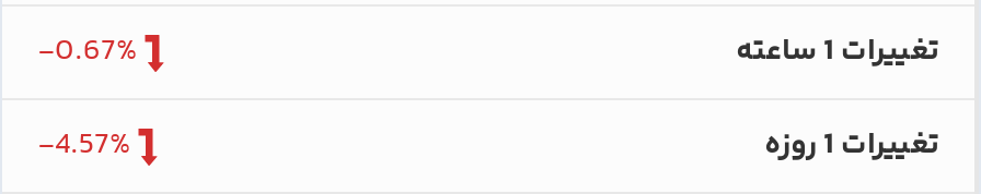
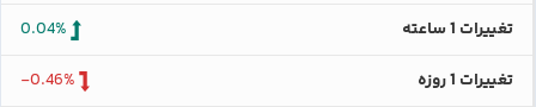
[37,29,138,77] -0.67% -> [20,17,67,43] 0.04%
[37,123,131,170] -4.57% -> [20,68,75,94] -0.46%

